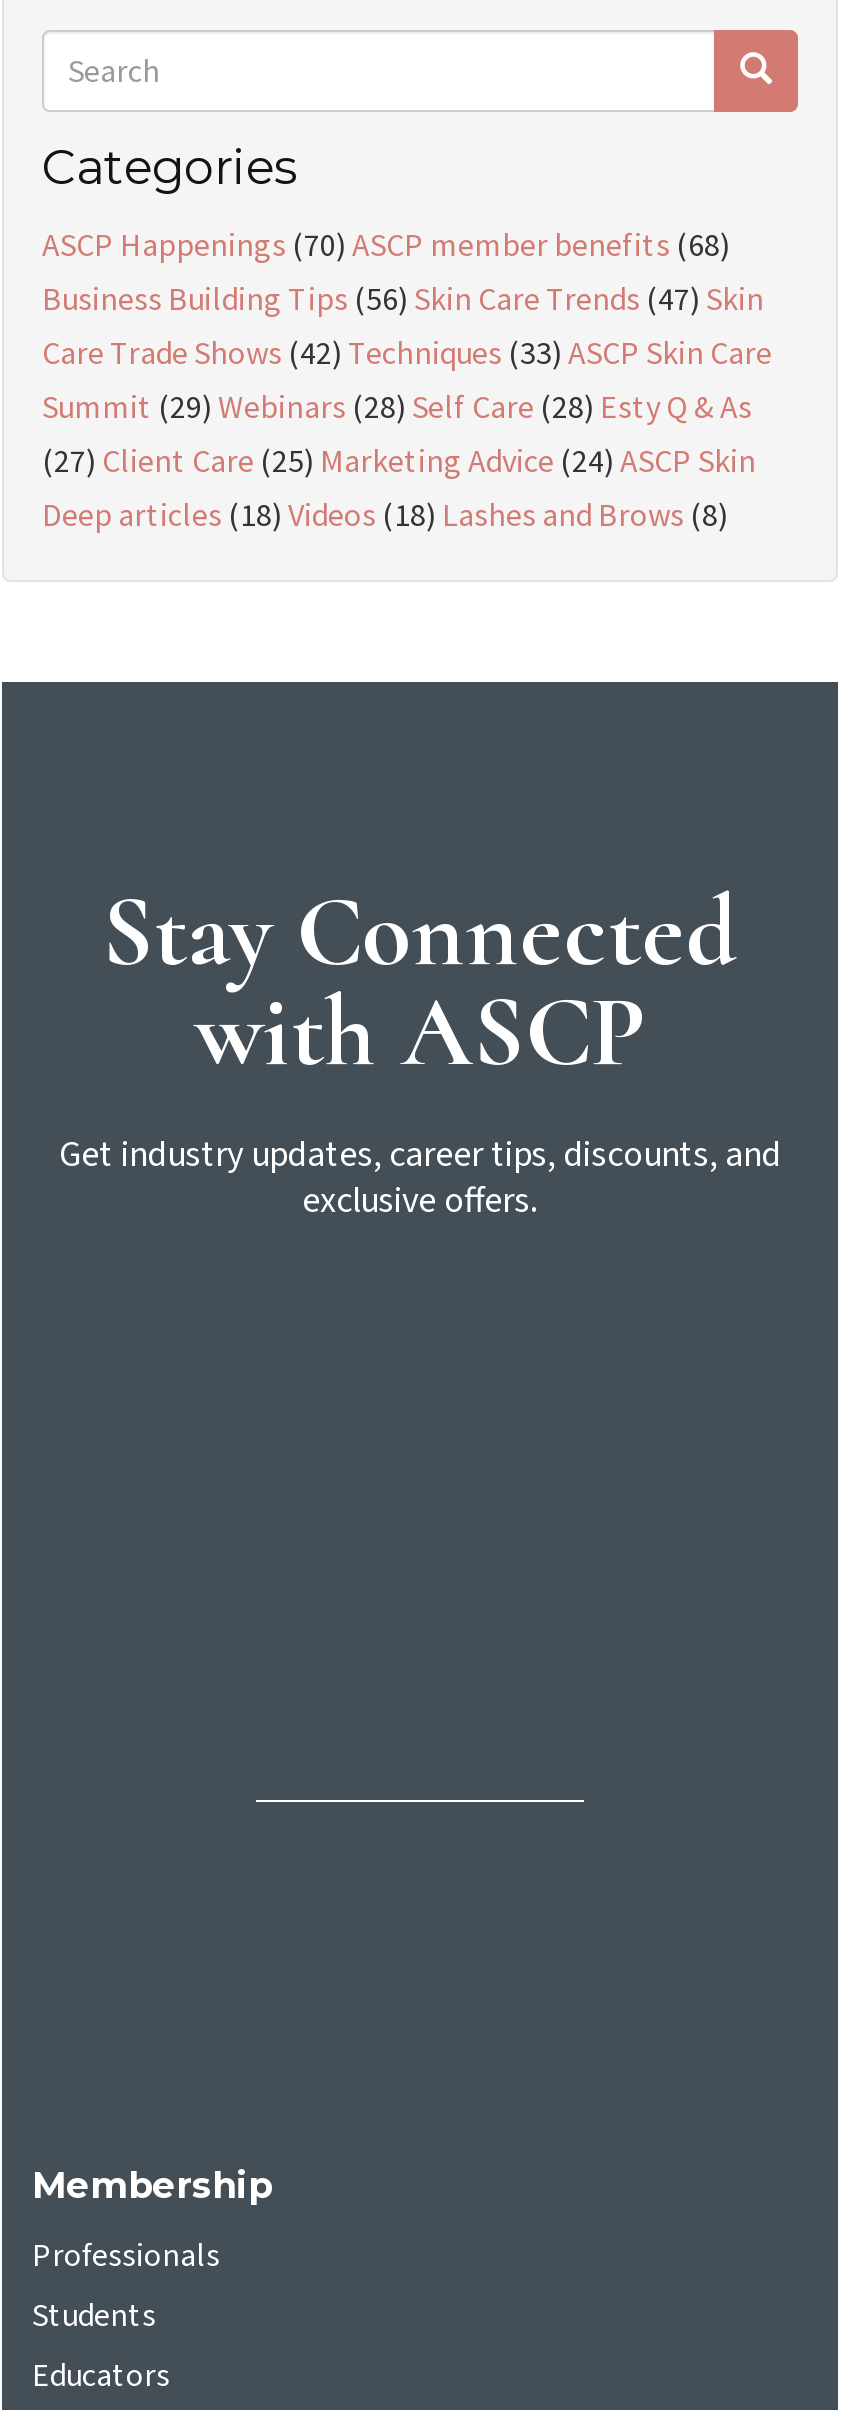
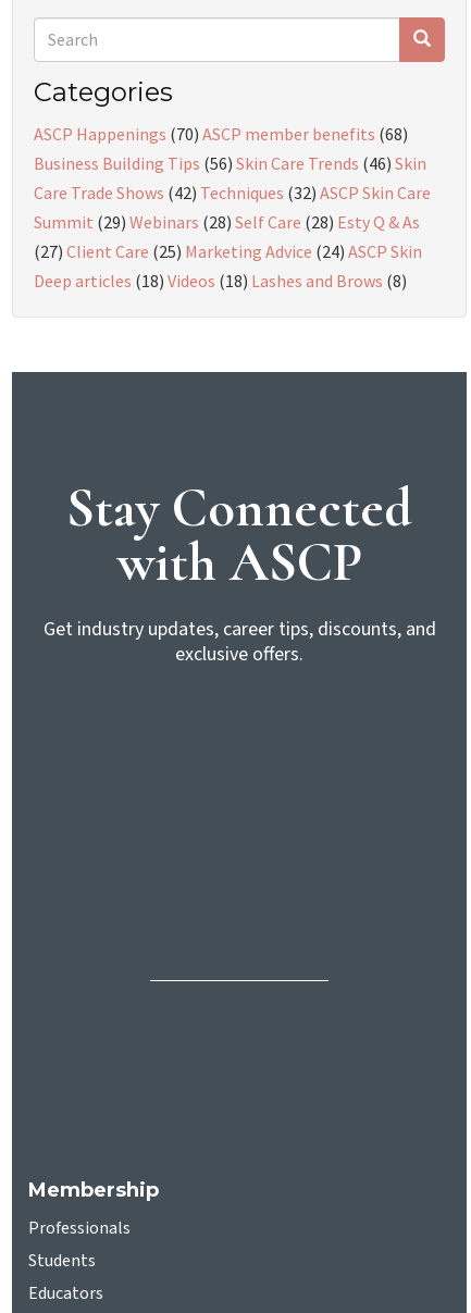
[42,278,764,318] Business Building Tips (56) Skin Care Trends (47) Skin -> [34,152,426,174] Business Building Tips (56) Skin Care Trends (46) Skin
[42,332,772,372] Care Trade Shows (42) Techniques (33) ASCP Skin Care -> [34,182,431,203] Care Trade Shows (42) Techniques (32) ASCP Skin Care

